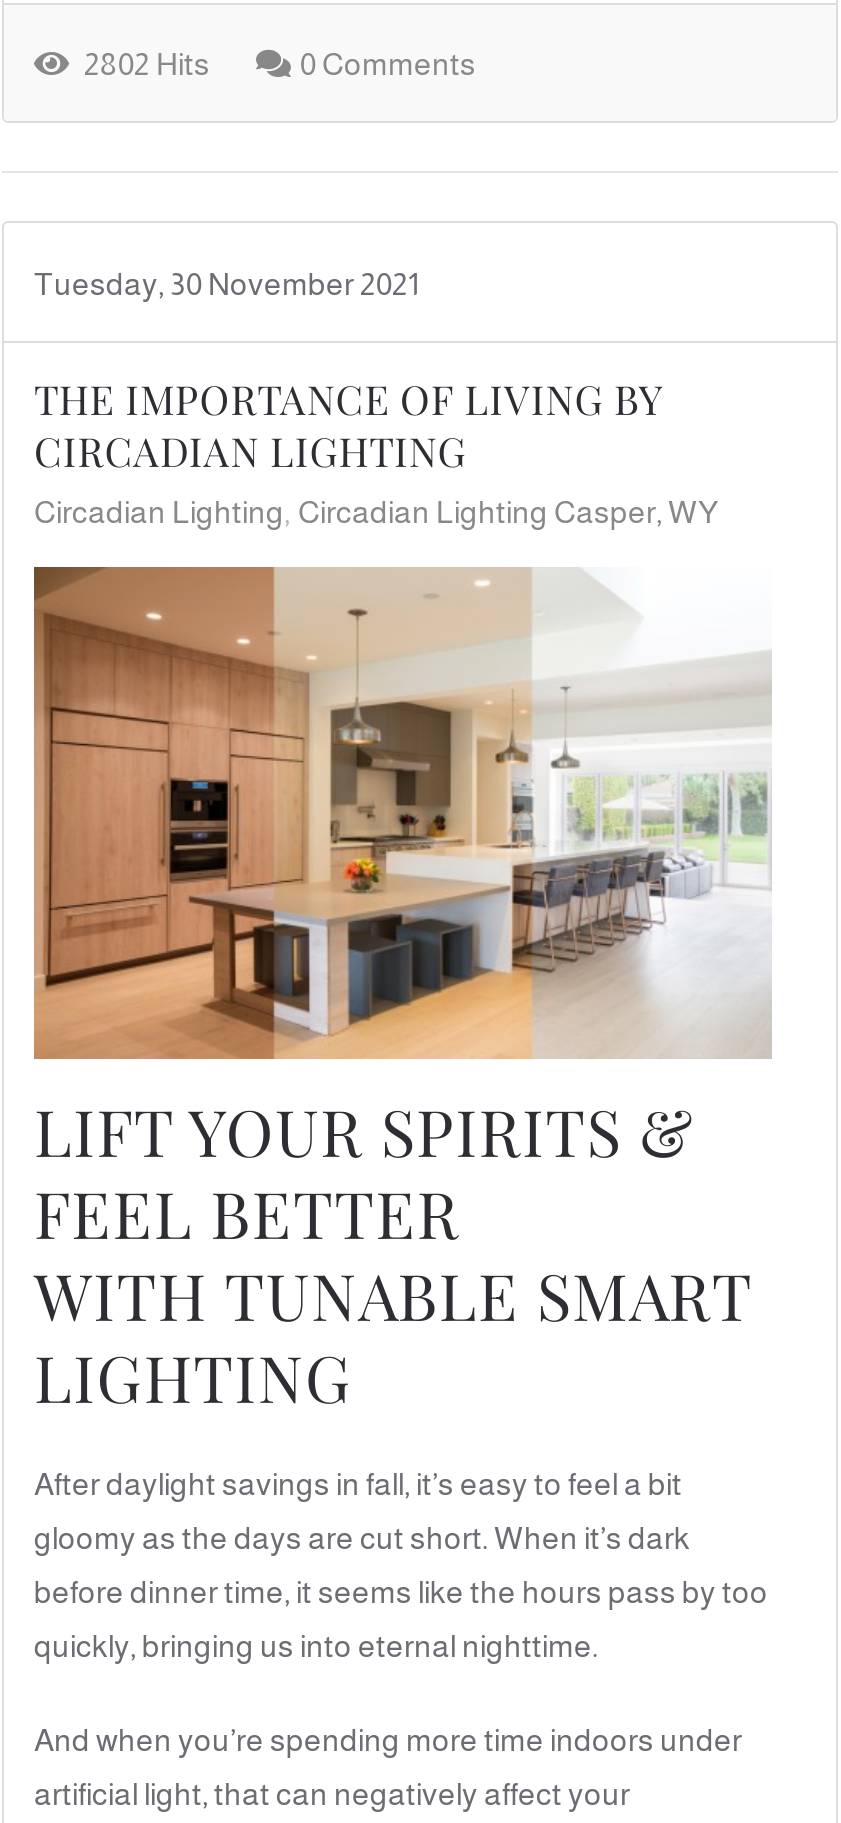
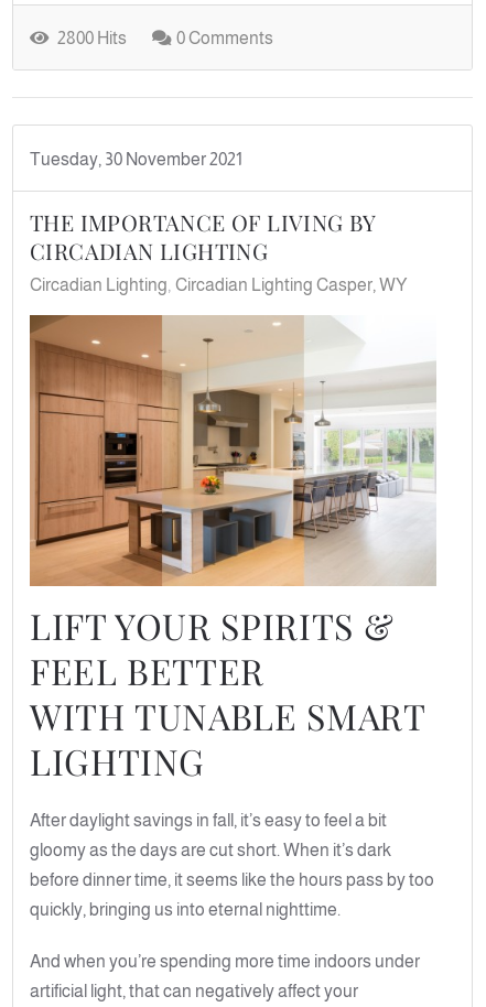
[72,47,210,81] 2802 Hits -> [51,29,127,47] 2800 Hits

